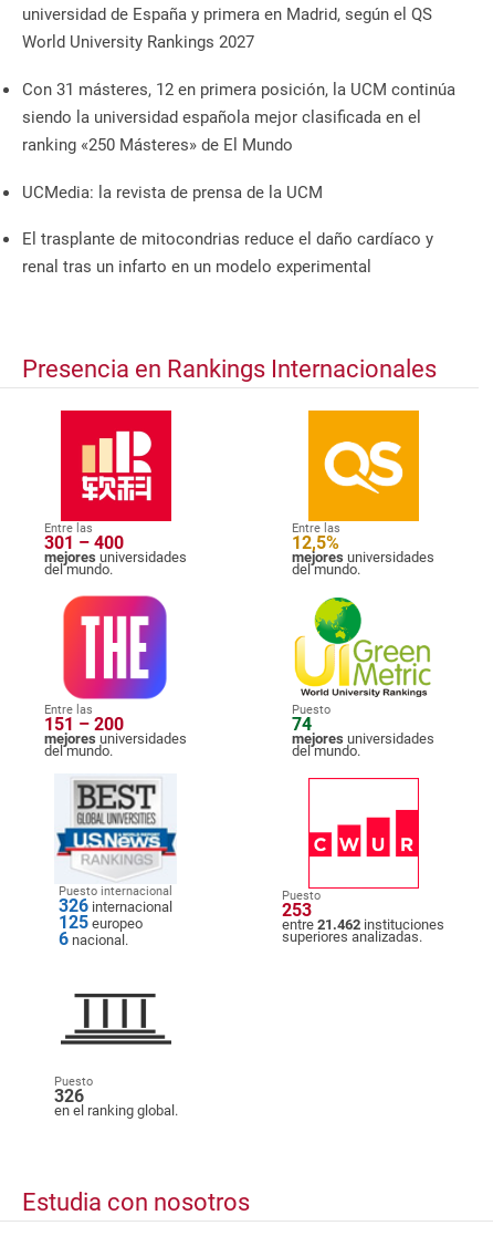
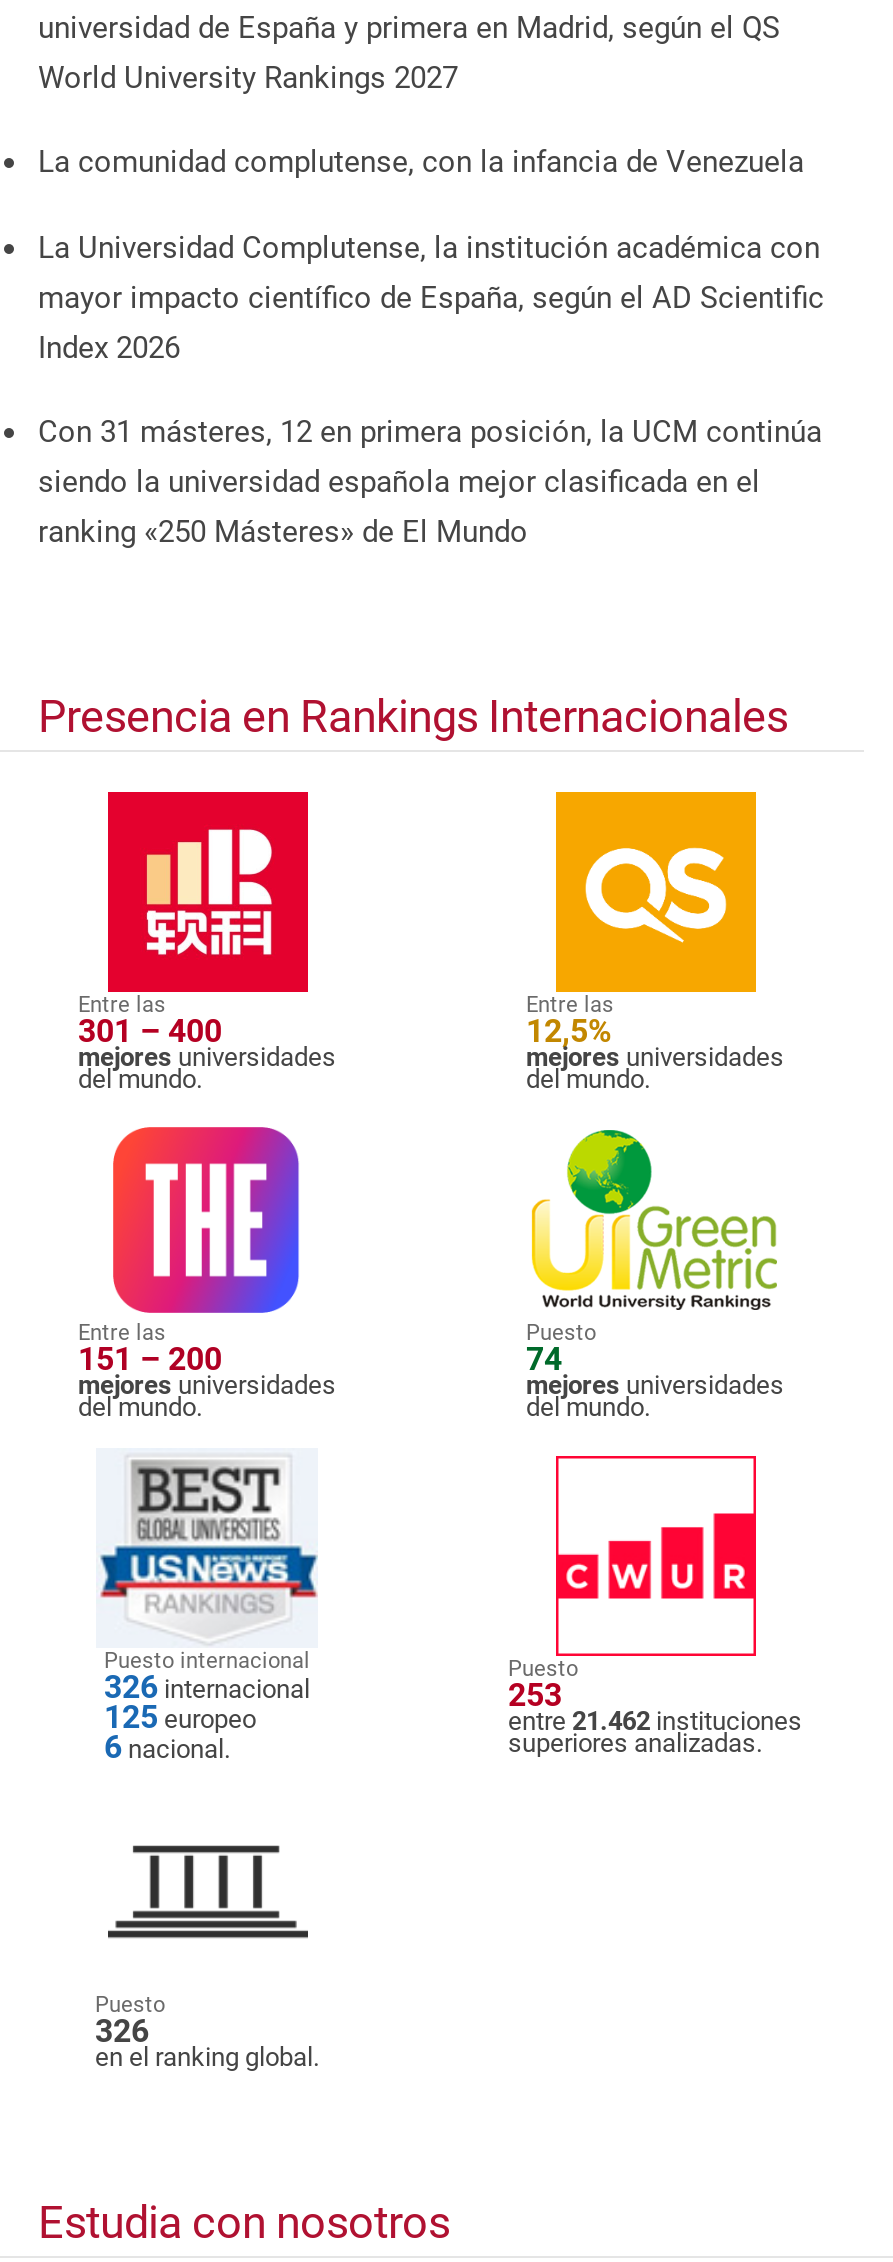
none -> [38,144,824,365] La comunidad complutense, con la infancia de Venezuela | La Universidad Complutense, la institución académica con | mayor impacto científico de España, según el AD Scientific | Index 2026
moved [22,80,455,155] -> [38,414,822,550]: Con 31 másteres, 12 en primera posición, la UCM continúa | siendo la universidad española mejor clasificada en el | ranking «250 Másteres» de El Mundo
[22,182,433,277] UCMedia: la revista de prensa de la UCM | El trasplante de mitocondrias reduce el daño cardíaco y | renal tras un infarto en un modelo experimental -> none

